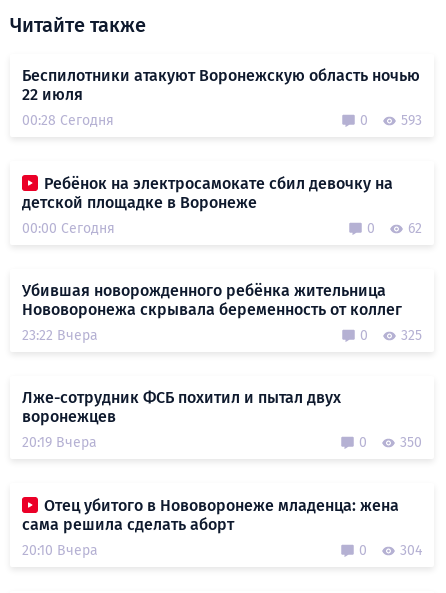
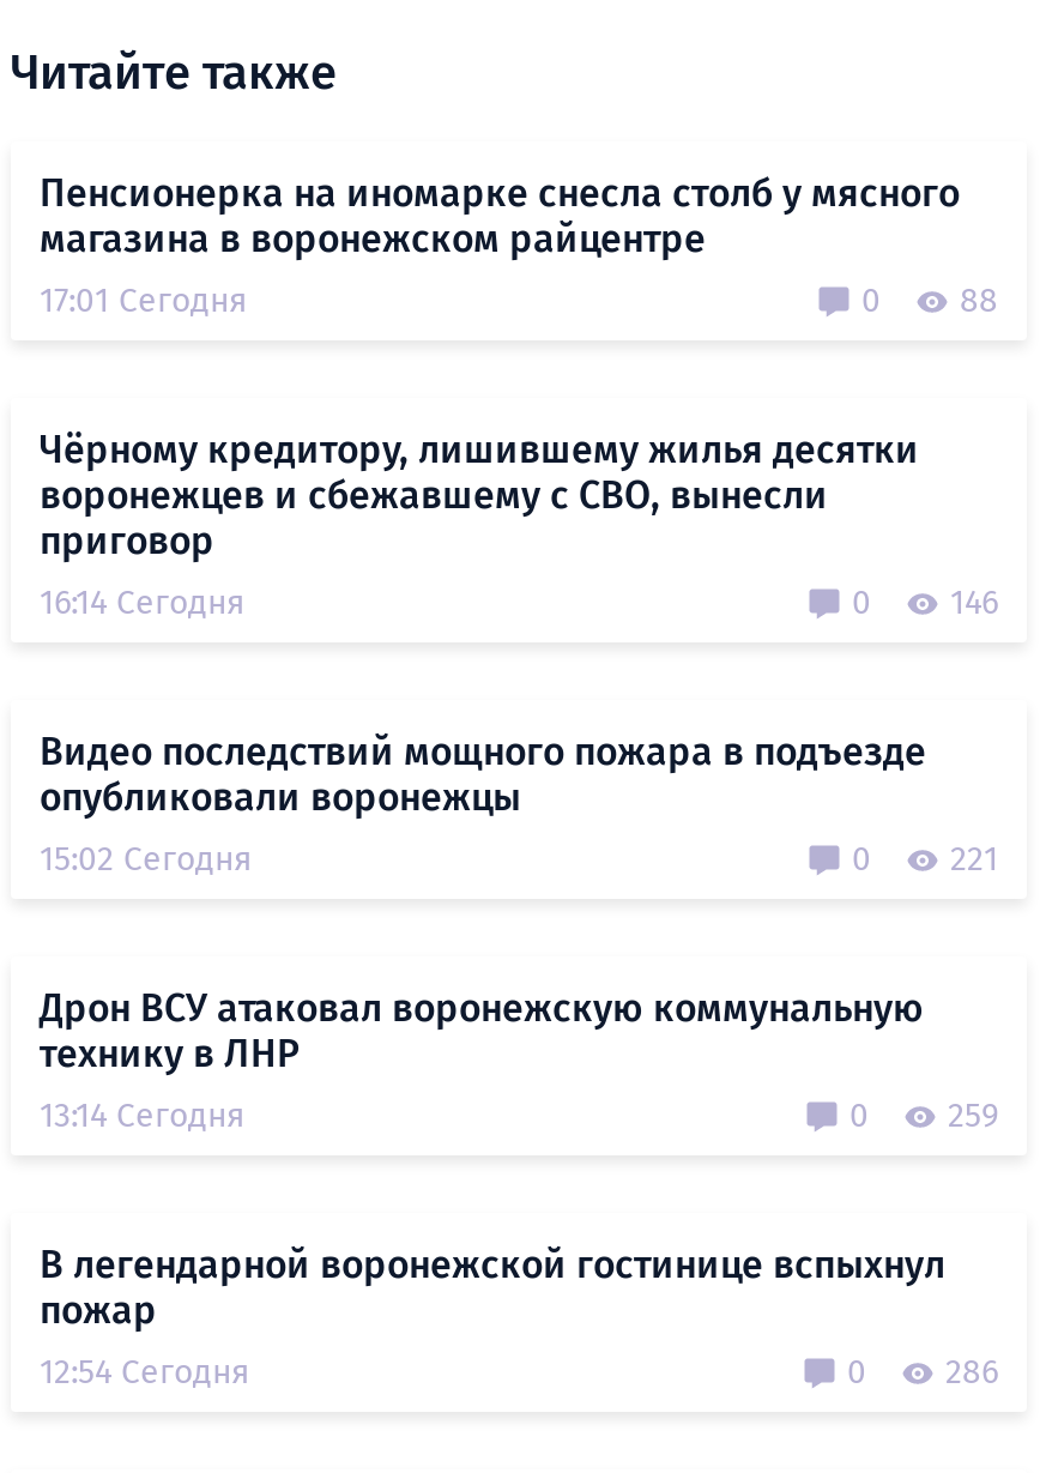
[22,66,420,129] Беспилотники атакуют Воронежскую область ночью | 22 июля | 00:28 Сегодня -> [40,170,960,321] Пенсионерка на иномарке снесла столб у мясного | магазина в воронежском райцентре | 17:01 Сегодня
[360,112,422,129] 0 593 -> [861,281,998,321] 0 88
[22,174,393,237] Ребёнок на электросамокате сбил девочку на | детской площадке в Воронеже | 00:00 Сегодня -> [40,427,919,623] Чёрному кредитору, лишившему жилья десятки | воронежцев и сбежавшему с СВО, вынесли | приговор | 16:14 Сегодня
[367,220,422,237] 0 62 -> [852,583,998,623] 0 146
[22,281,402,344] Убившая новорожденного ребёнка жительница | Нововоронежа скрывала беременность от коллег | 23:22 Вчера -> [40,729,926,880] Видео последствий мощного пожара в подъезде | опубликовали воронежцы | 15:02 Сегодня
[360,327,422,344] 0 325 -> [852,839,998,880] 0 221
[22,388,341,451] Лже-сотрудник ФСБ похитил и пытал двух | воронежцев | 20:19 Вчера -> [40,985,924,1136] Дрон ВСУ атаковал воронежскую коммунальную | технику в ЛНР | 13:14 Сегодня
[359,434,422,451] 0 350 -> [850,1096,998,1136] 0 259
[22,496,399,559] Отец убитого в Нововоронеже младенца: жена | сама решила сделать аборт | 20:10 Вчера -> [40,1242,945,1393] В легендарной воронежской гостинице вспыхнул | пожар | 12:54 Сегодня
[359,542,422,559] 0 304 -> [847,1352,998,1393] 0 286

